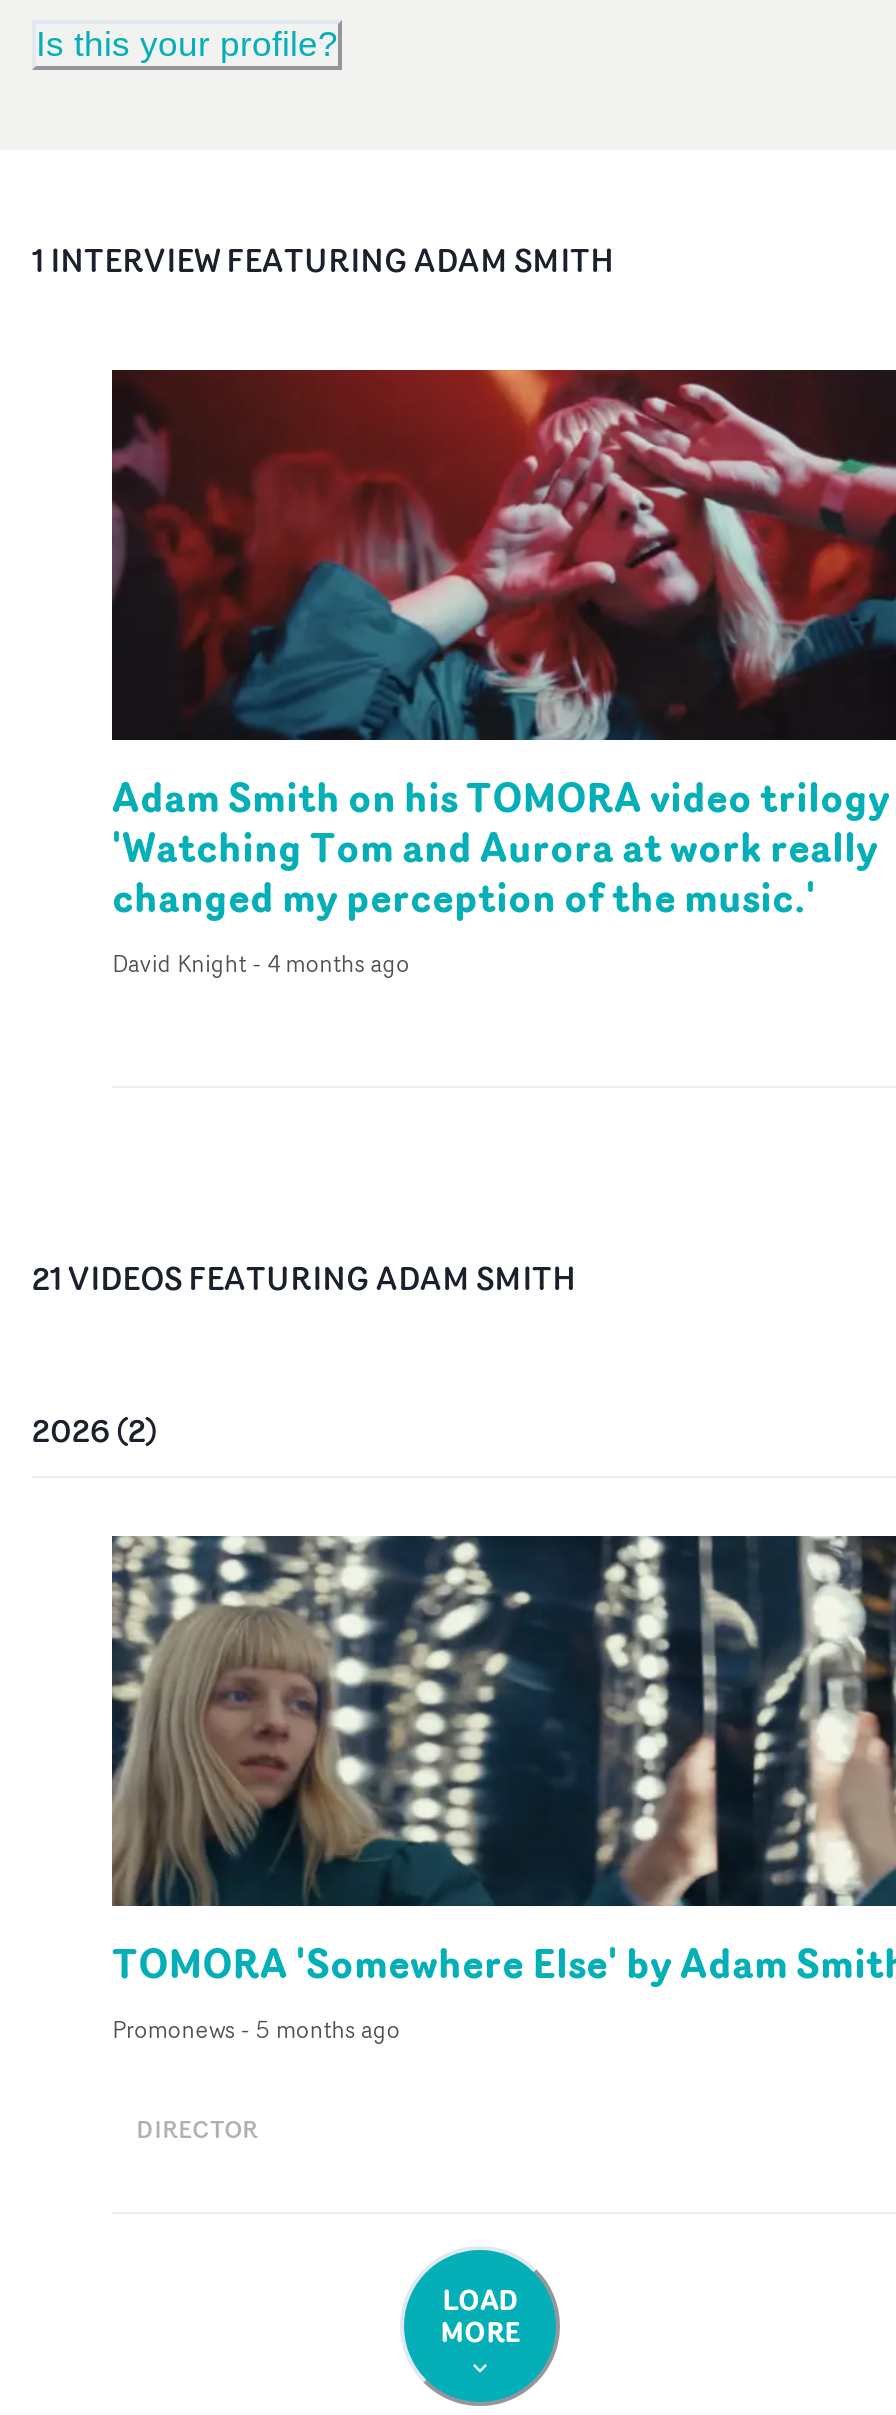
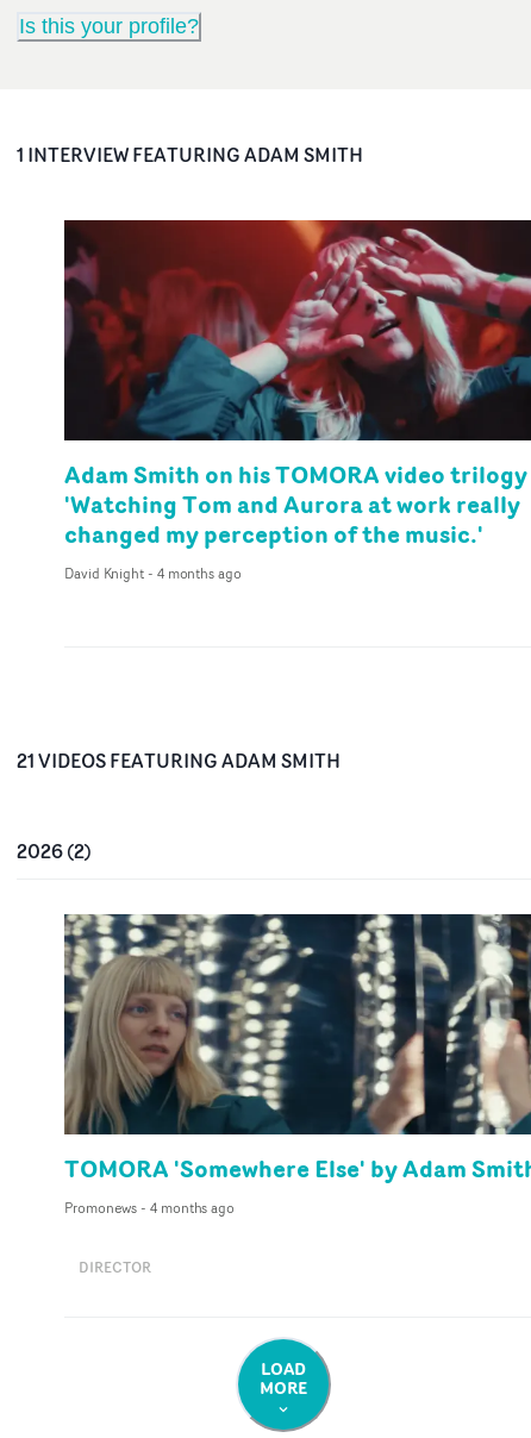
[112,2013,400,2047] Promonews - 5 months ago -> [64,1198,235,1218] Promonews - 4 months ago

